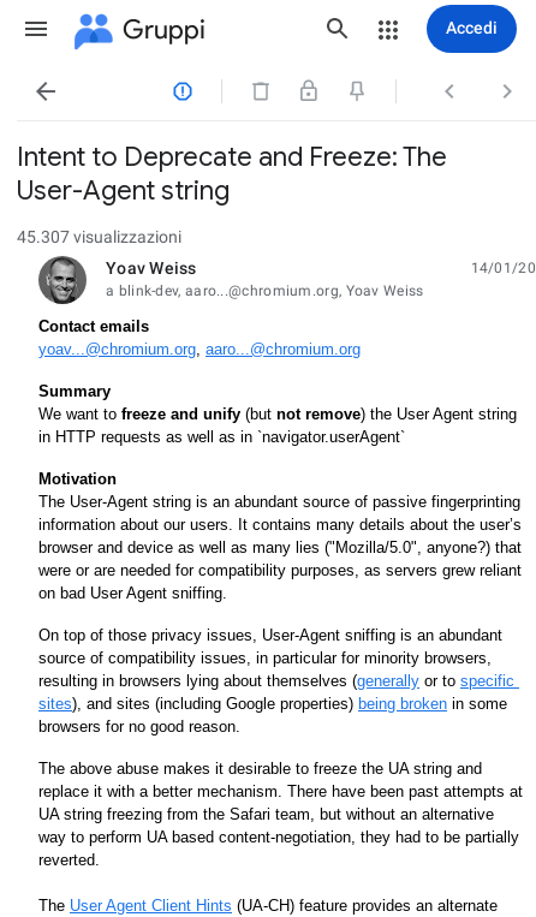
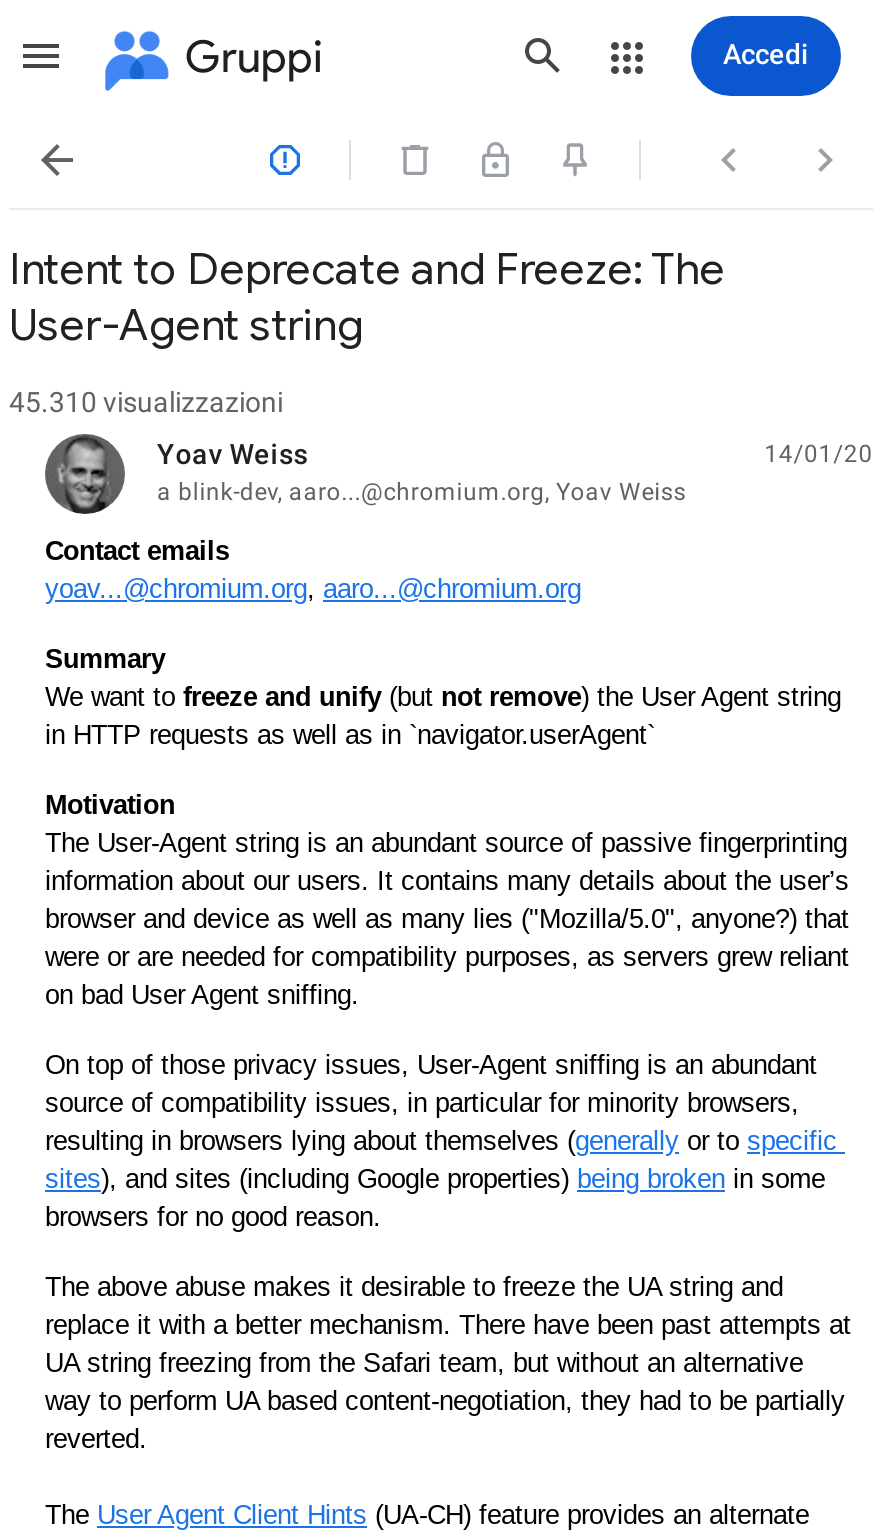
[17,227,181,246] 45.307 visualizzazioni -> [9,386,283,418] 45.310 visualizzazioni

